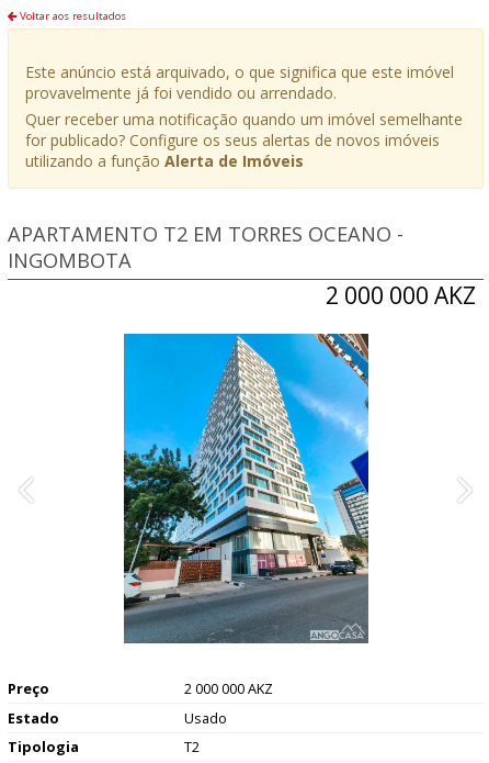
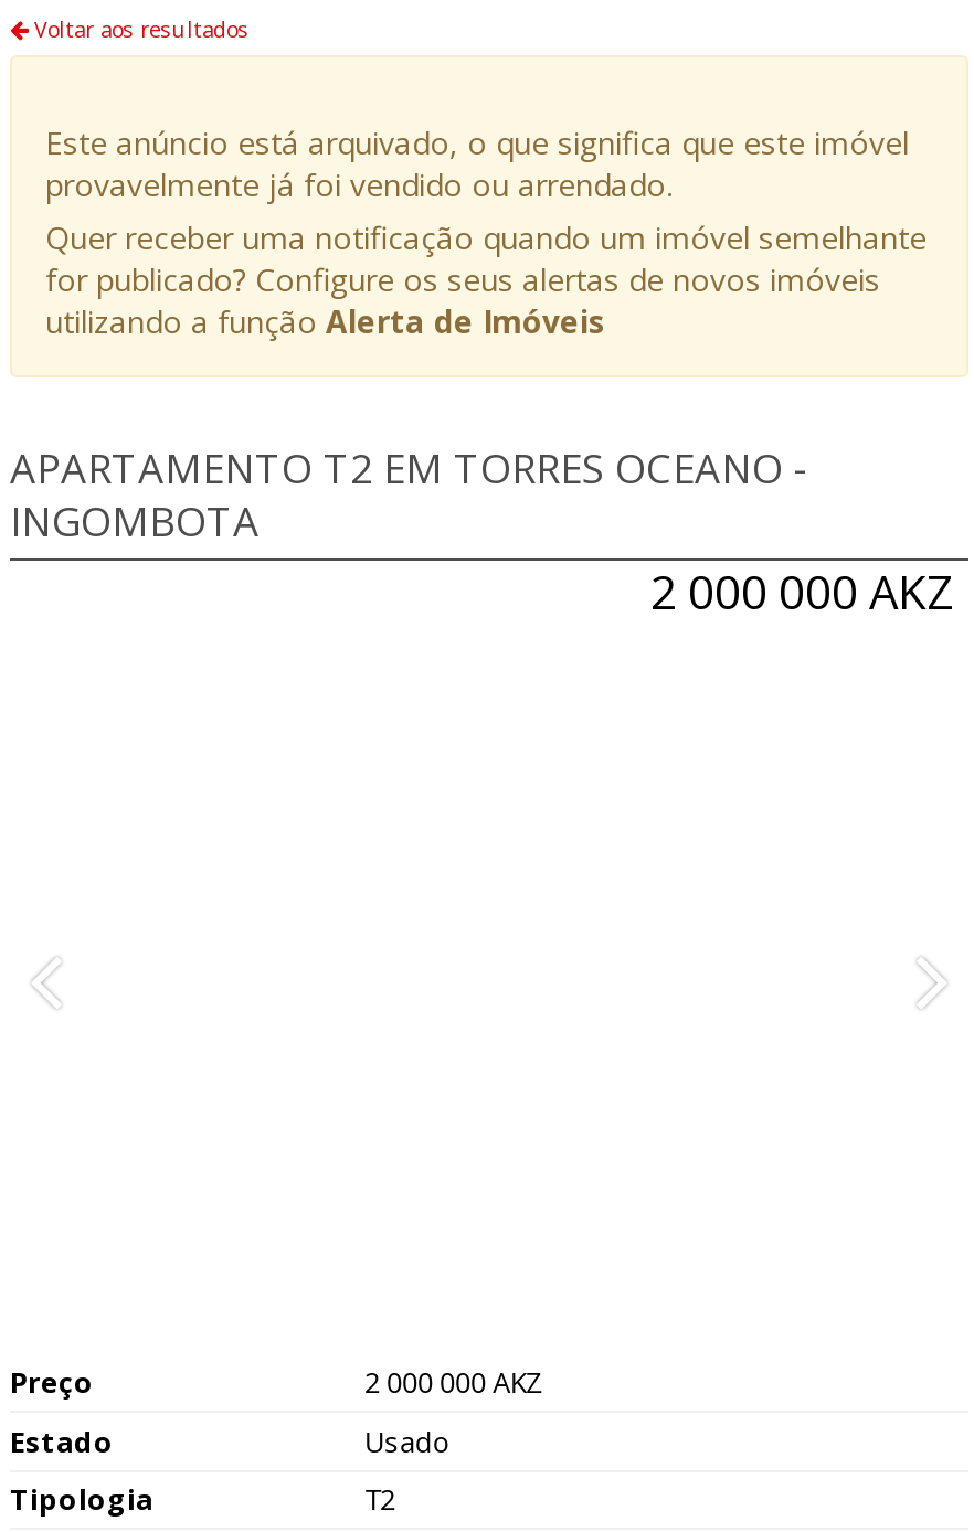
[123,333,369,644] [image] -> none

